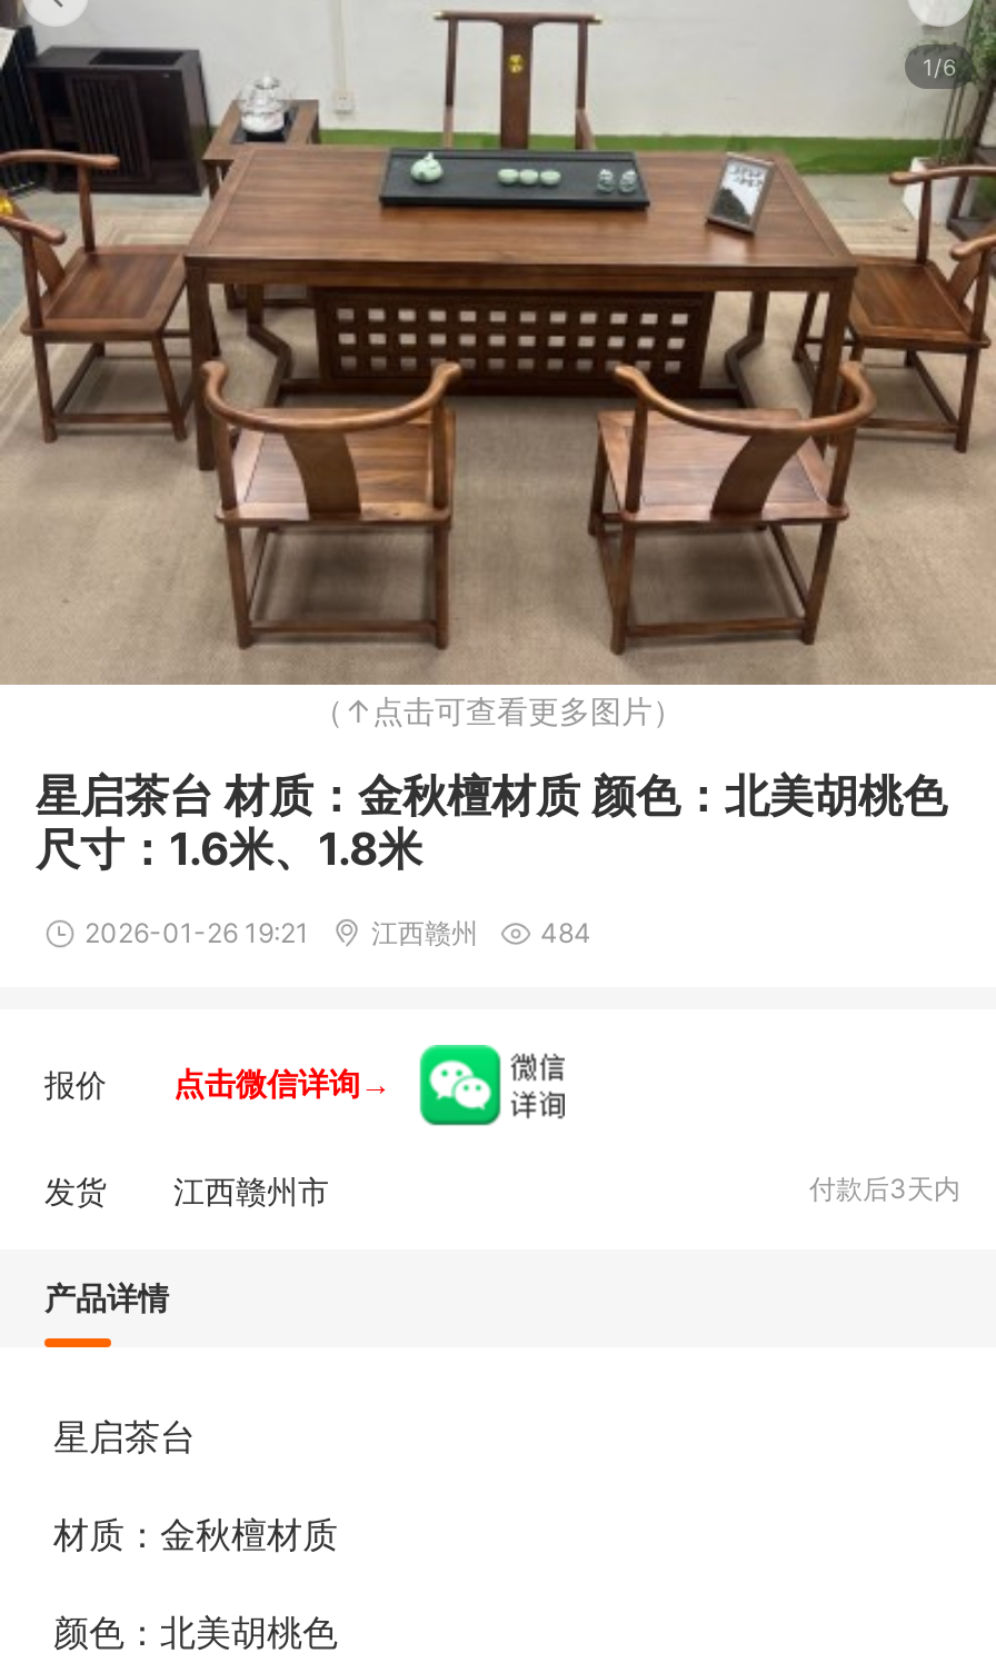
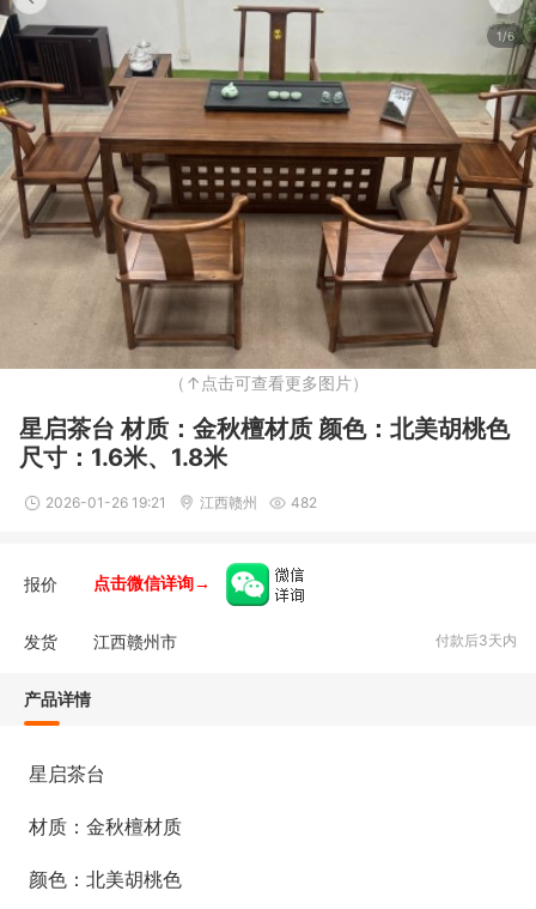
[540,916,591,949] 484 -> [291,493,317,511] 482

